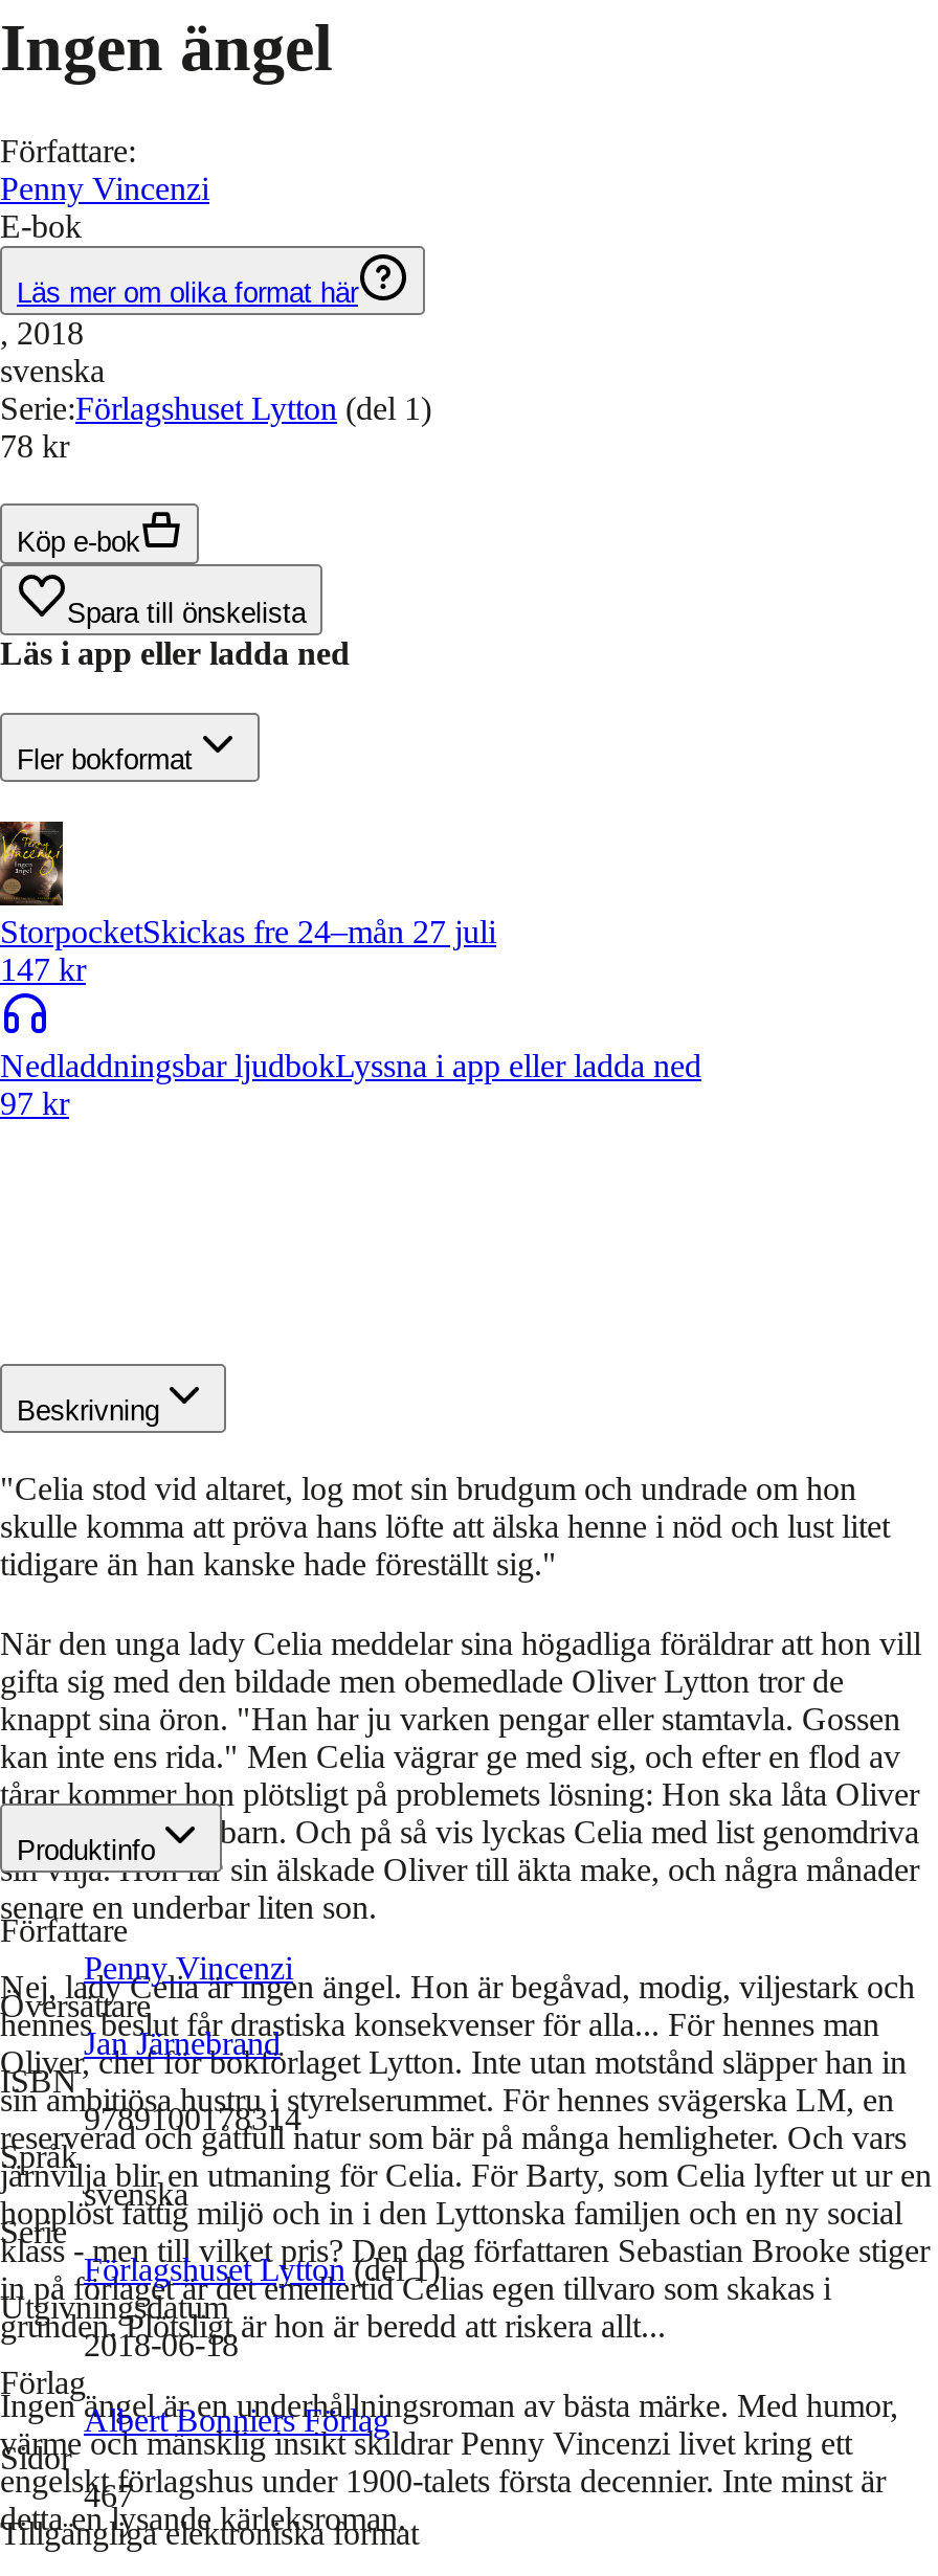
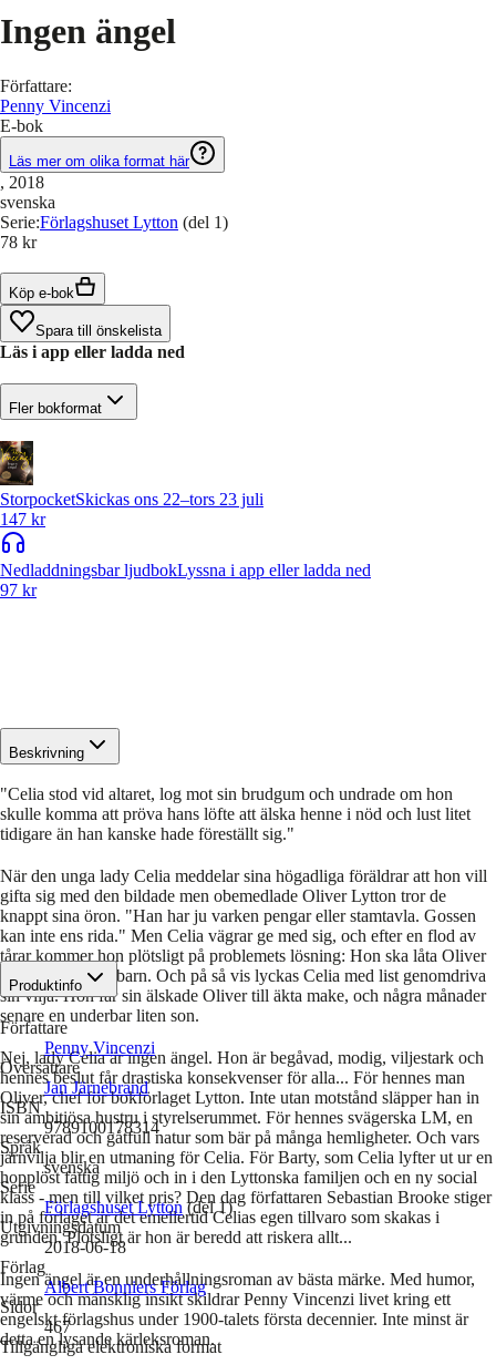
[0,914,496,949] StorpocketSkickas fre 24–mån 27 juli -> [0,490,263,508] StorpocketSkickas ons 22–tors 23 juli

